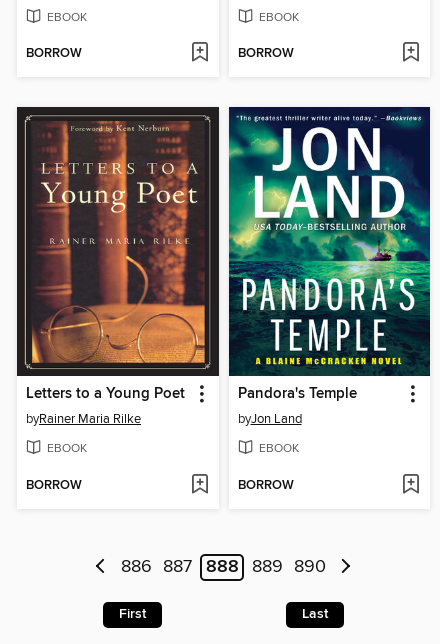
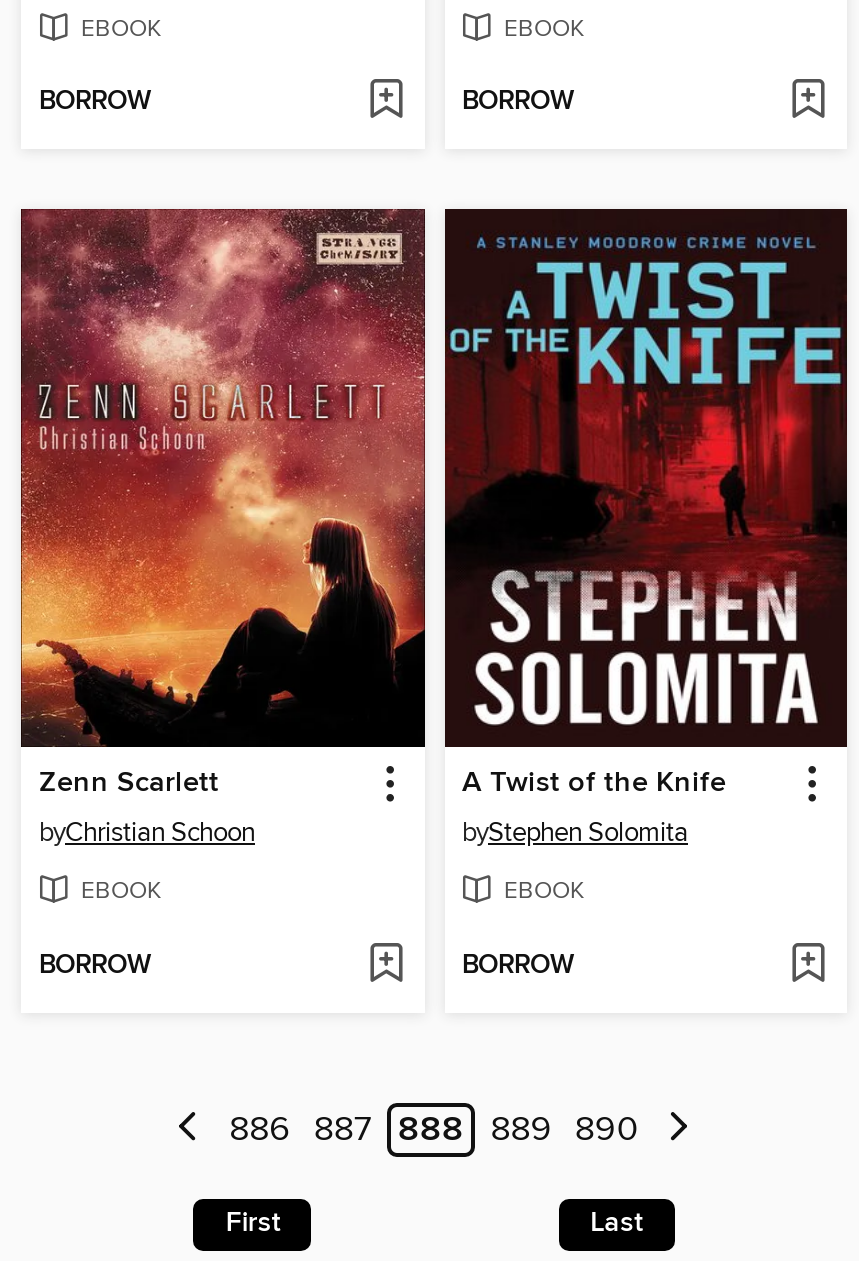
[16,106,220,427] [image] | Letters to a Young Poet | byRainer Maria Rilke -> [19,207,427,849] [image] | Zenn Scarlett | byChristian Schoon
[228,107,431,427] [image] | Pandora's Temple | byJon Land -> [443,209,849,849] [image] | A Twist of the Knife | byStephen Solomita

